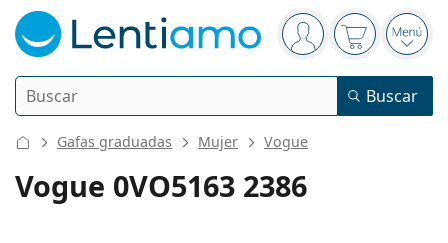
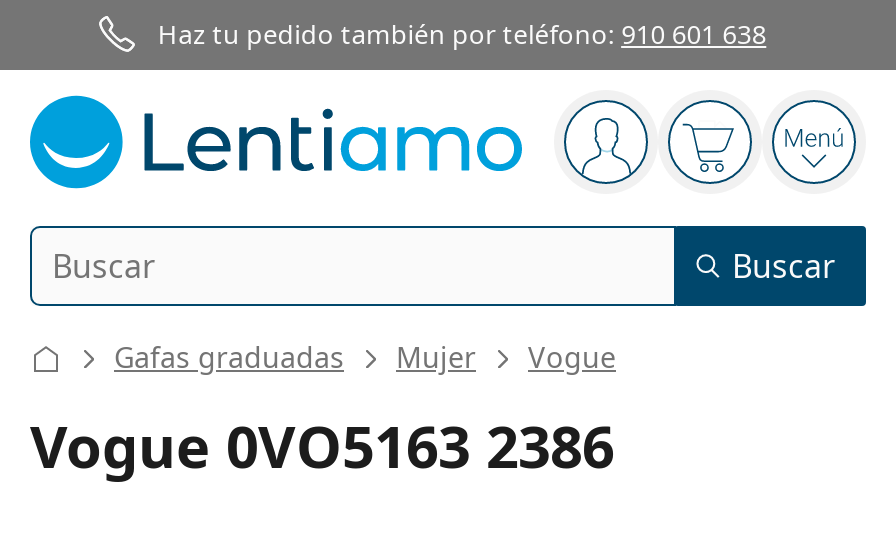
none -> [158,16,766,52] Haz tu pedido también por teléfono: 910 601 638

